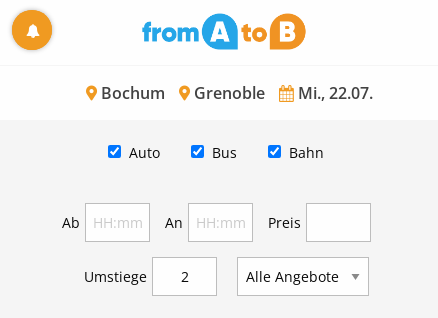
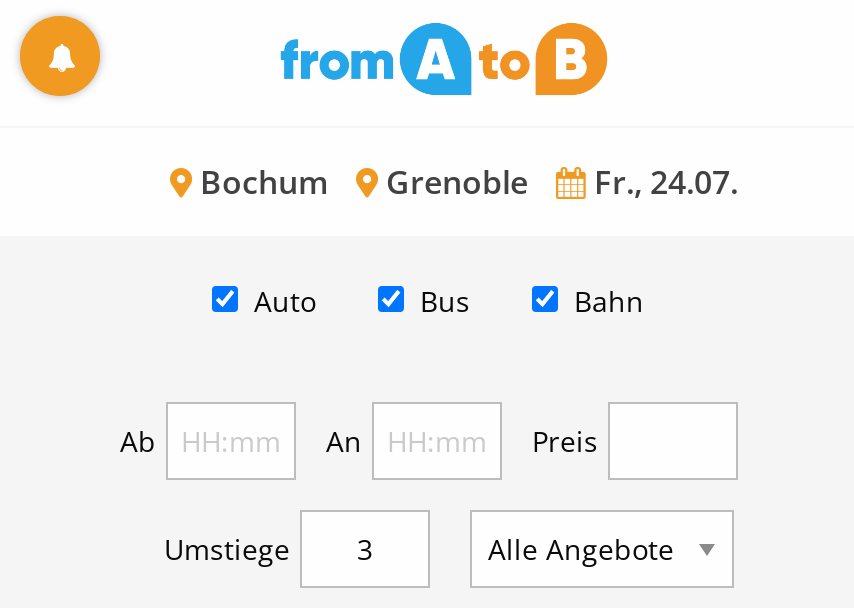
[96,81,372,103] Bochum Grenoble Mi., 22.07. -> [192,159,738,203] Bochum Grenoble Fr., 24.07.

